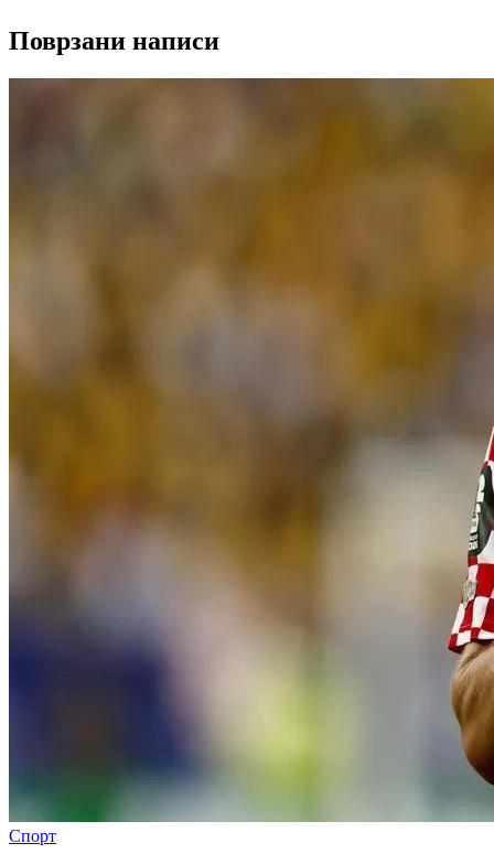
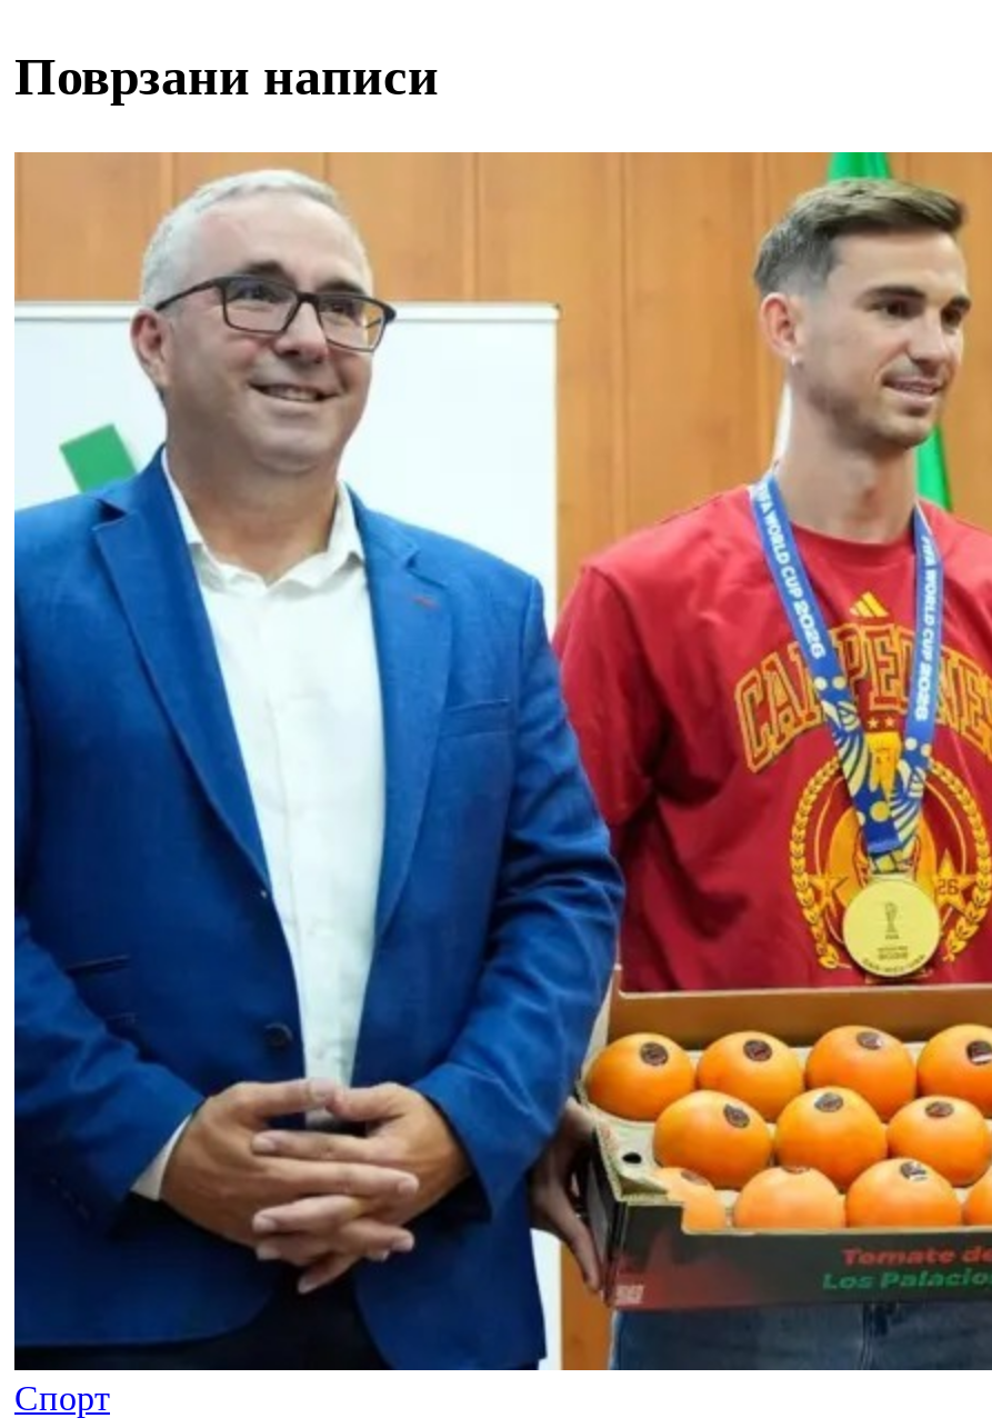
[8,77,491,823] [image] -> [12,150,985,1372] [image]

